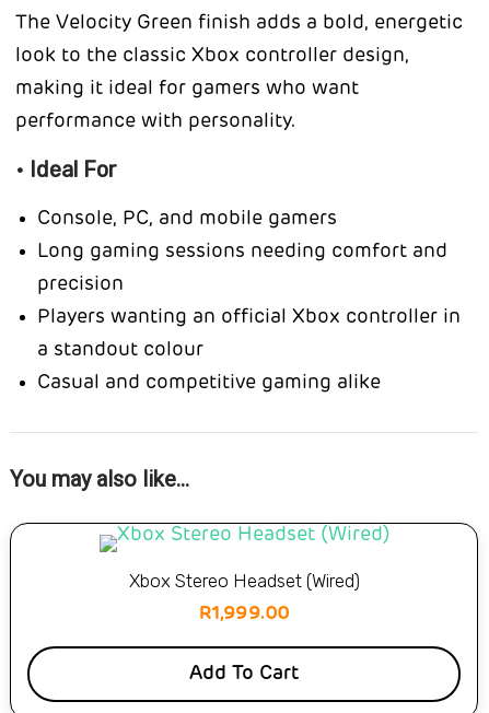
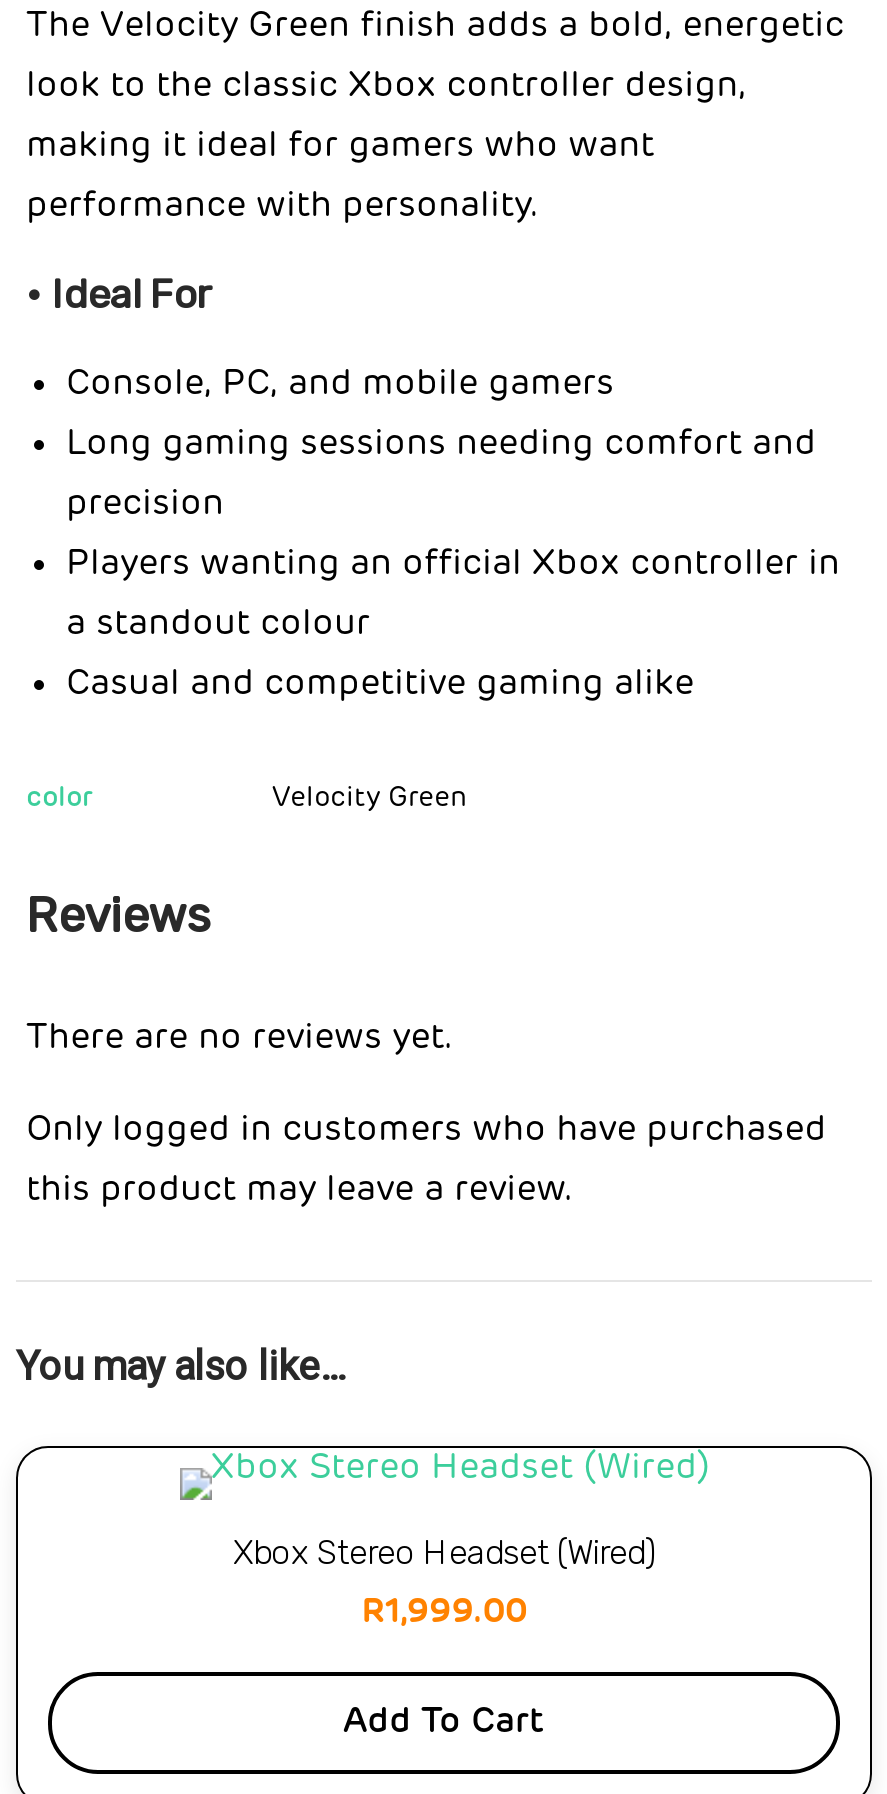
none -> [26,784,826,1208] color | Velocity Green | Reviews | There are no reviews yet. | Only logged in customers who have purchased | this product may leave a review.

